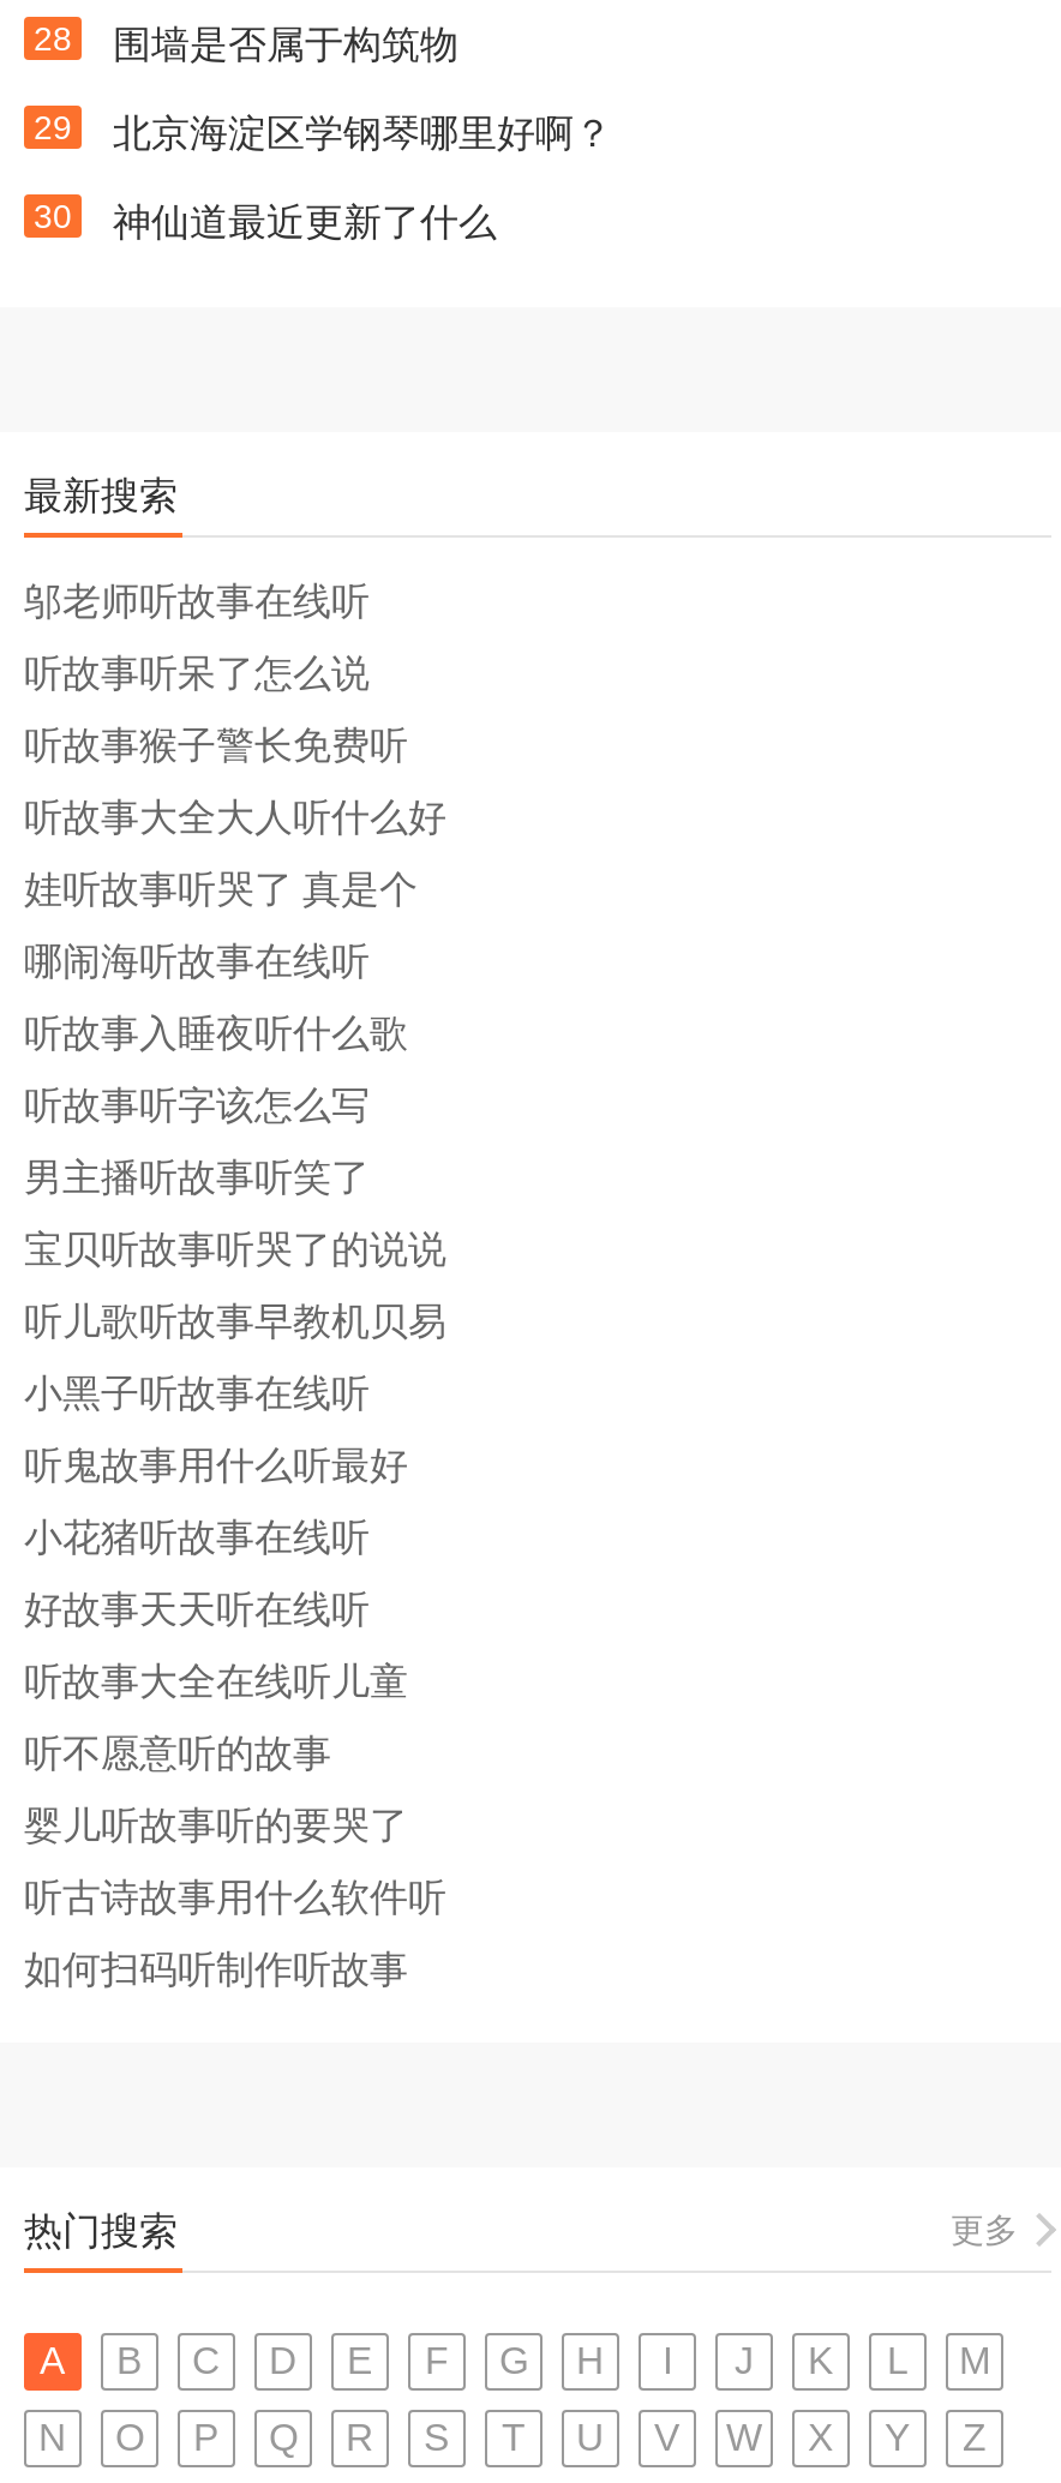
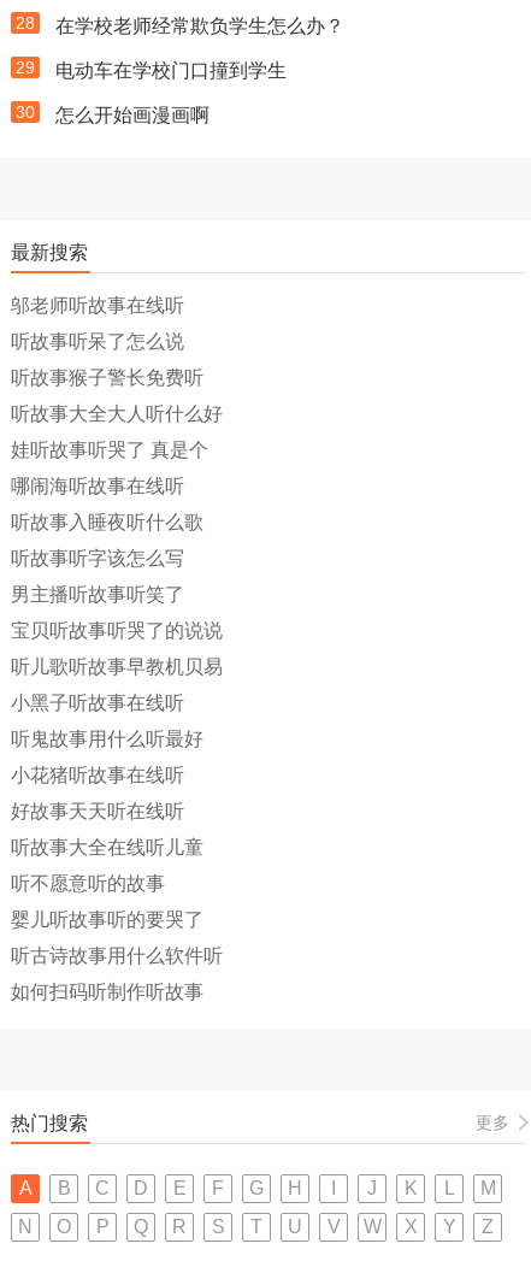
[113,24,458,65] 围墙是否属于构筑物 -> [55,16,344,36] 在学校老师经常欺负学生怎么办？
[113,113,612,154] 北京海淀区学钢琴哪里好啊？ -> [55,60,287,81] 电动车在学校门口撞到学生
[113,202,497,242] 神仙道最近更新了什么 -> [55,105,210,125] 怎么开始画漫画啊

